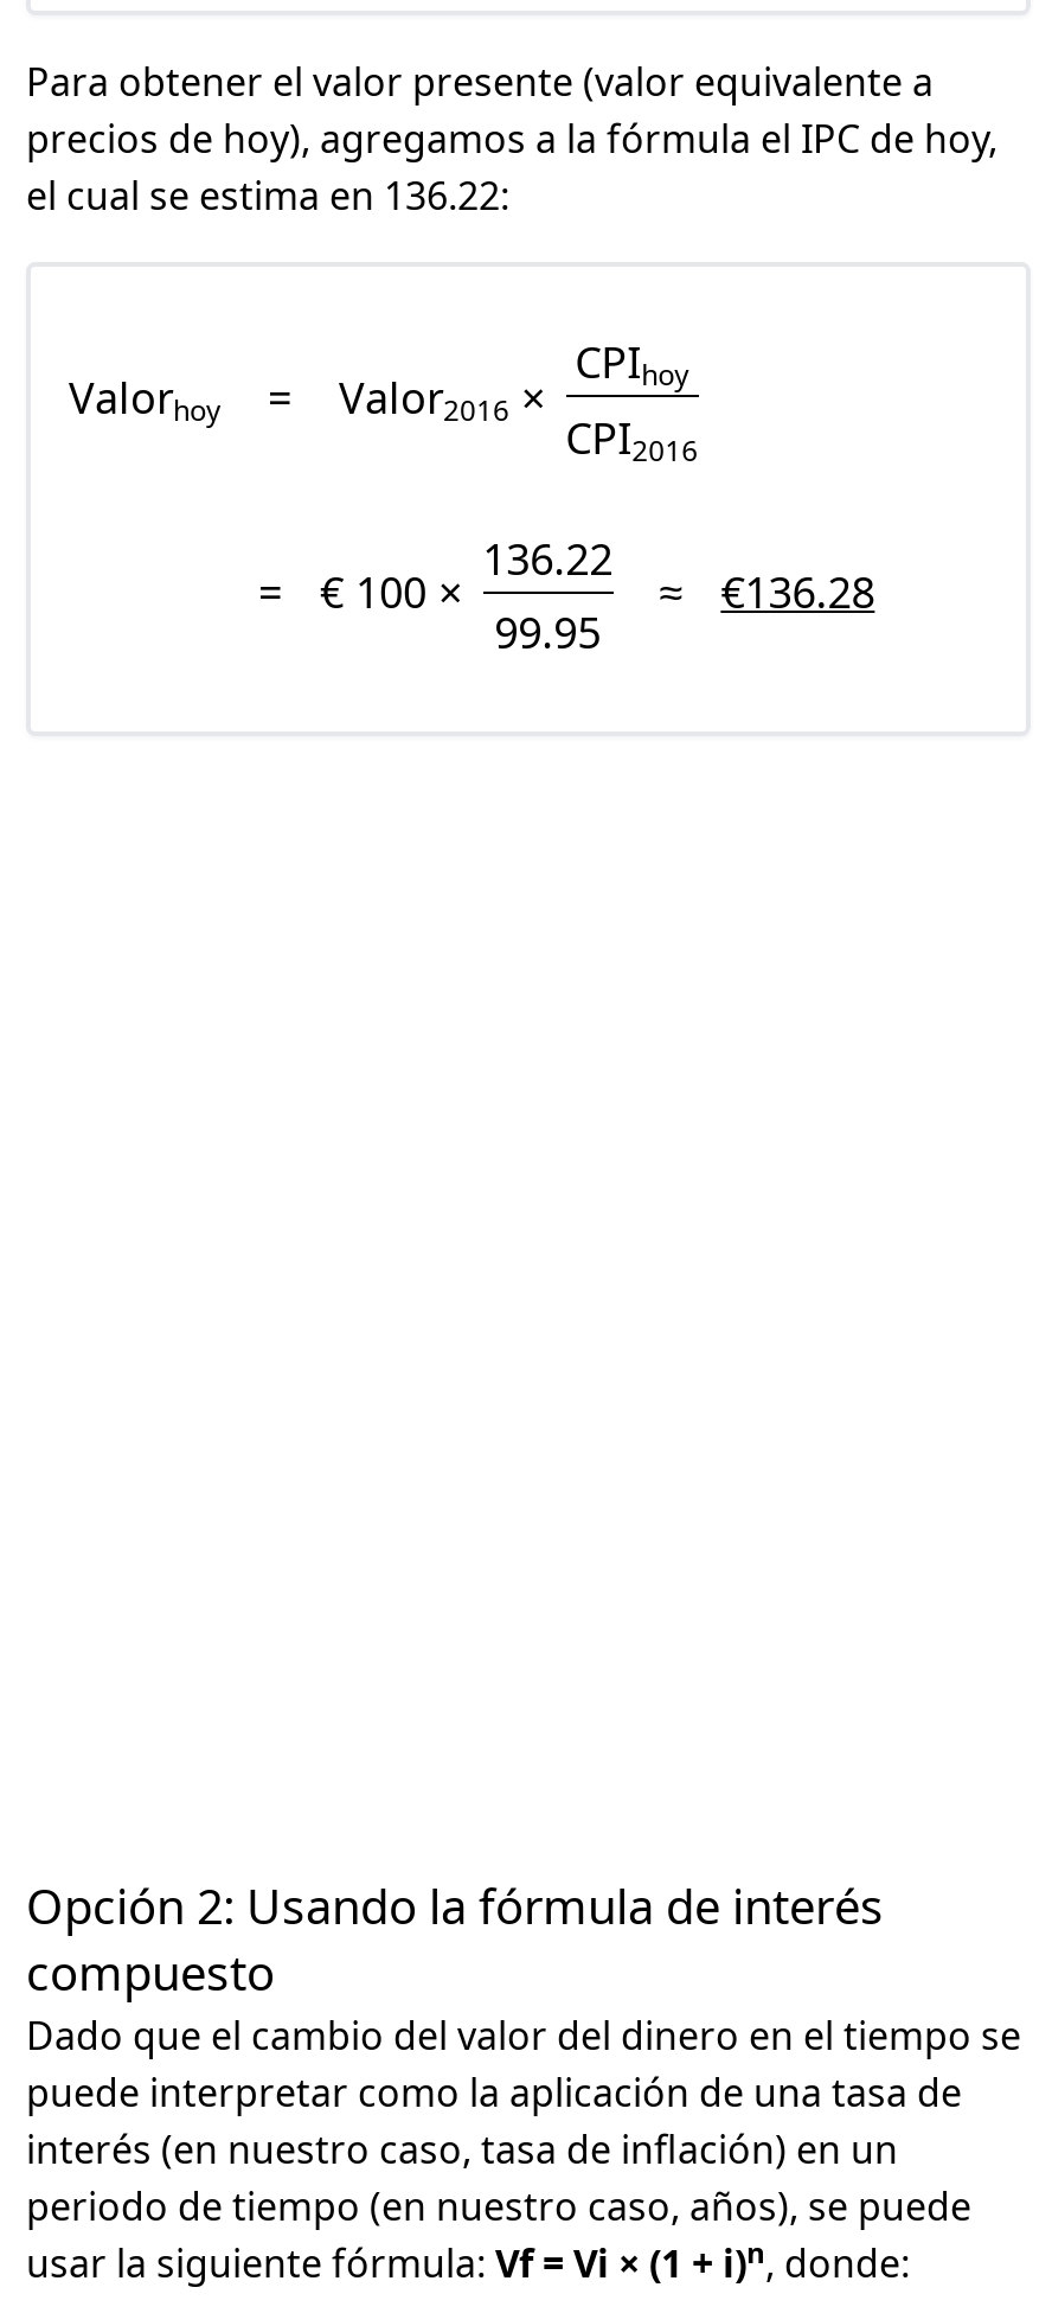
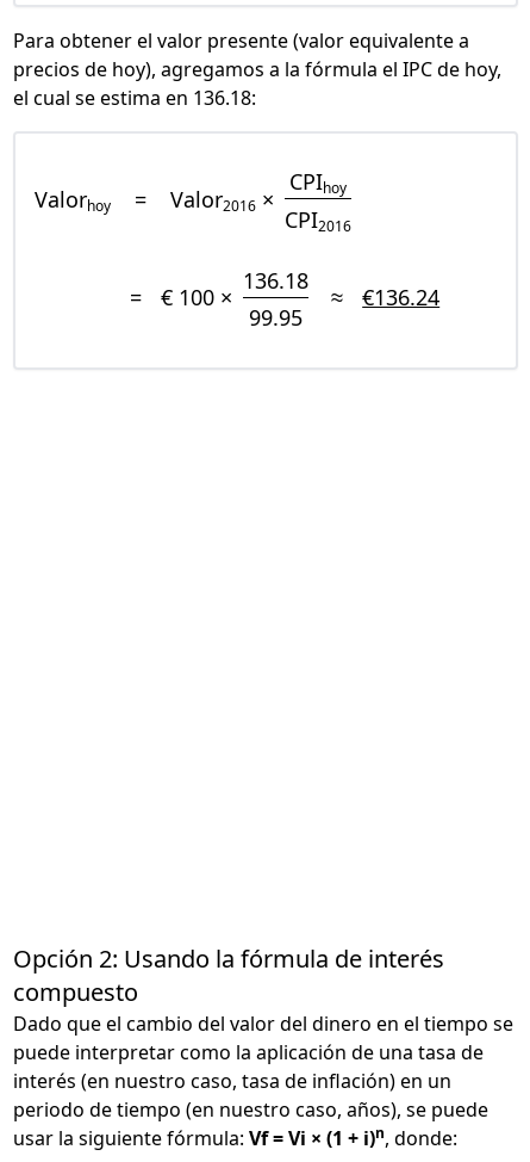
[26,169,509,221] el cual se estima en 136.22: -> [13,84,256,111] el cual se estima en 136.18:
[482,529,613,586] 136.22 -> [242,266,308,294] 136.18
[721,563,875,620] €136.28 -> [362,283,440,311] €136.24

